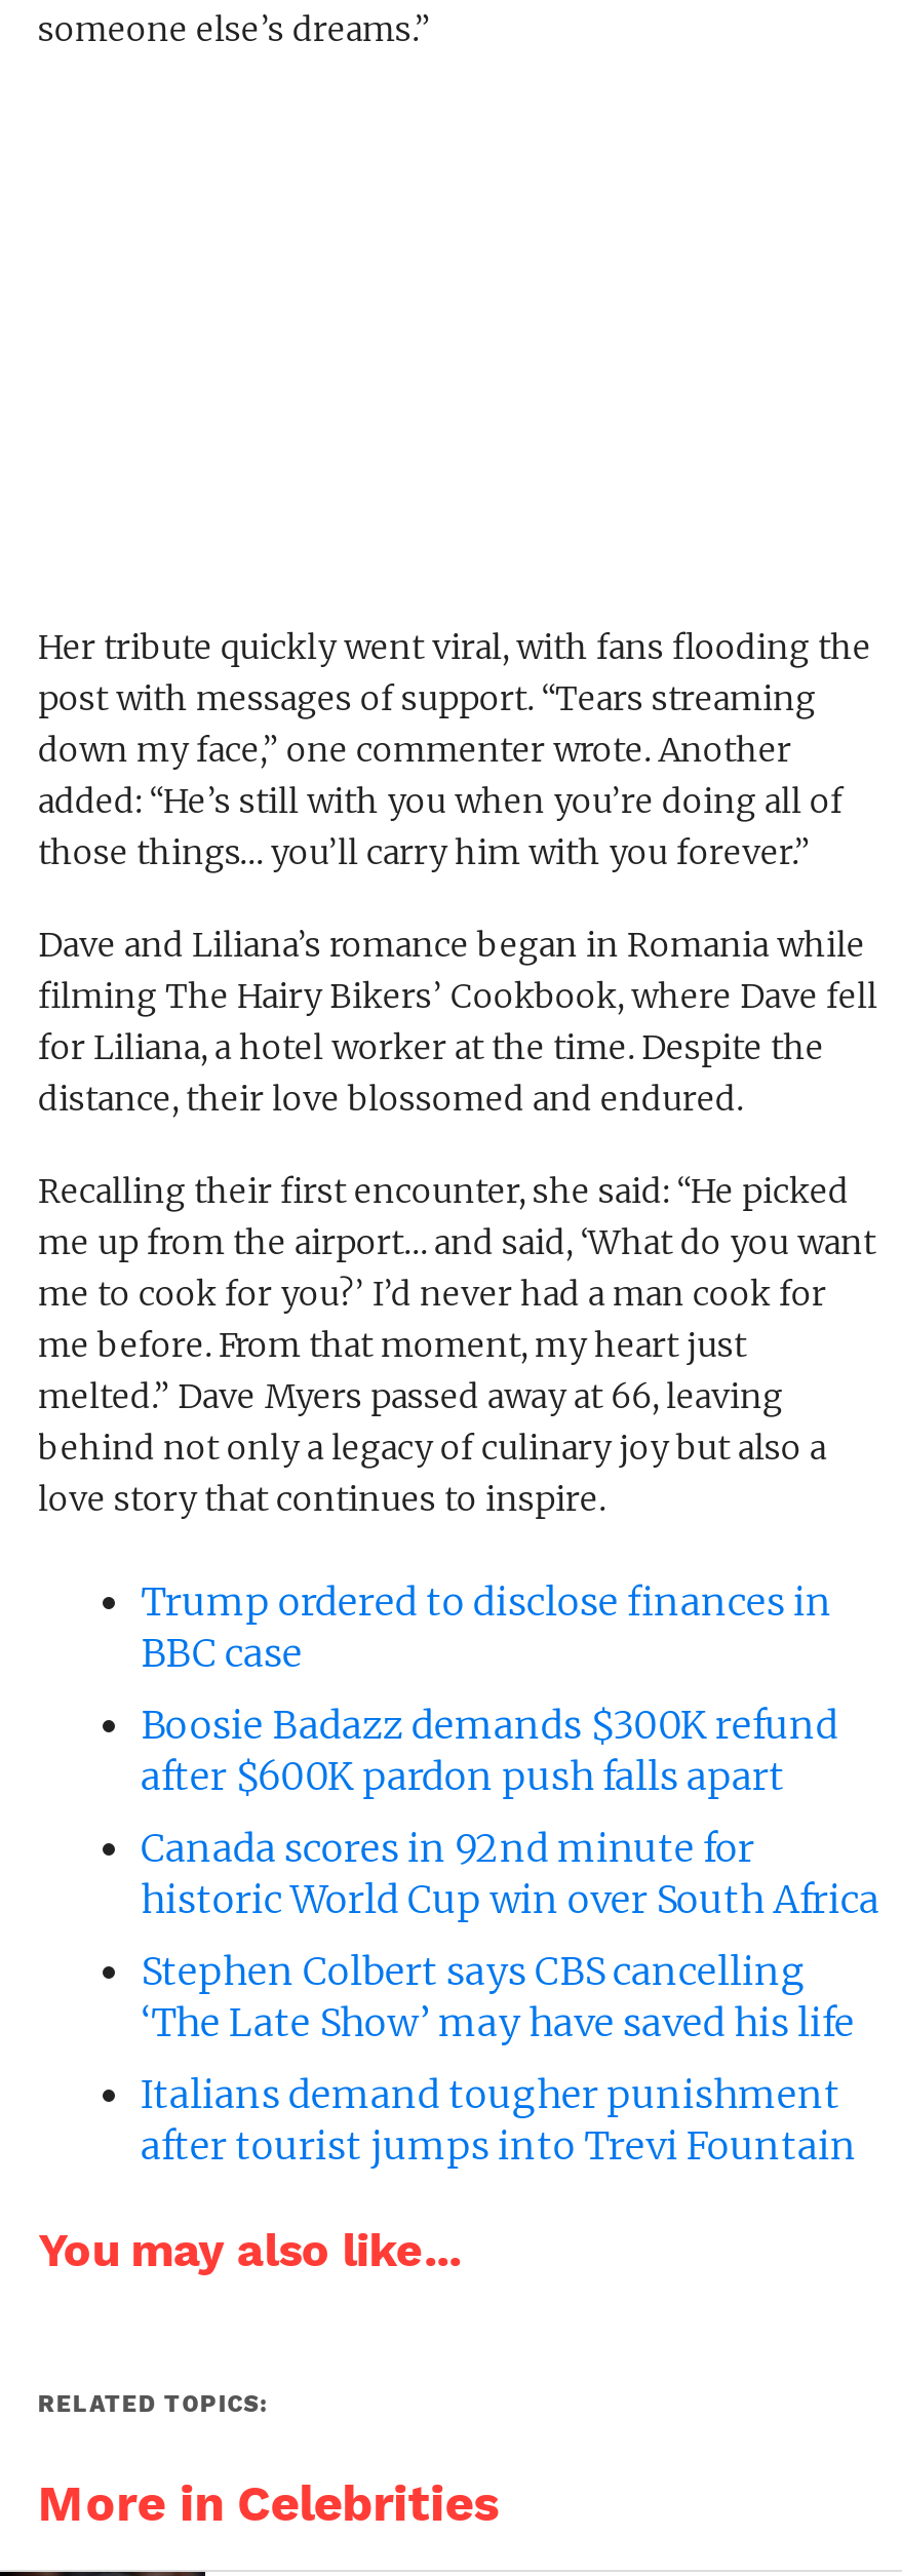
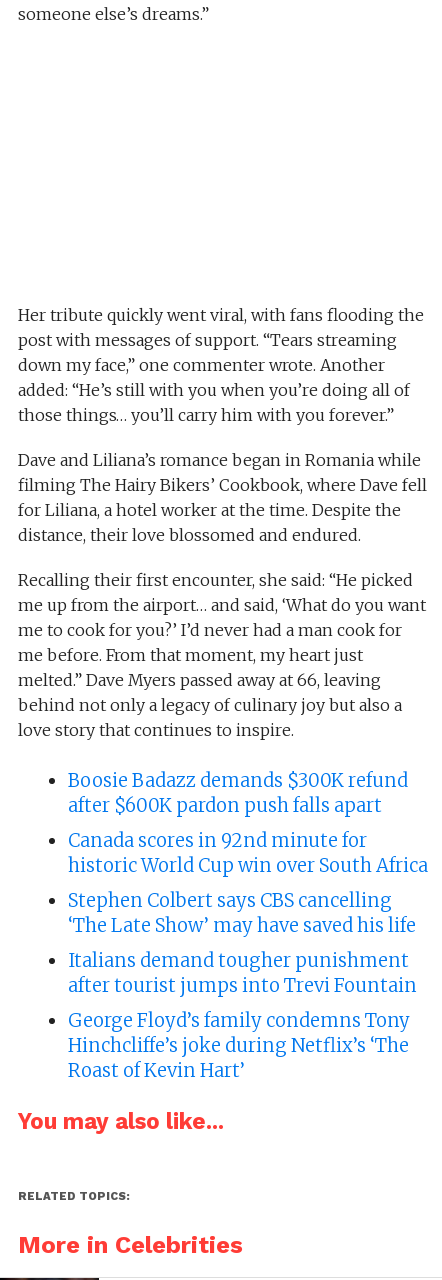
[141,1578,833,1677] Trump ordered to disclose finances in | BBC case -> none
moved [141,1702,880,2170] -> [68,769,428,997]: Boosie Badazz demands $300K refund | after $600K pardon push falls apart | Canada scores in 92nd minute for | historic World Cup win over South Africa | Stephen Colbert says CBS cancelling | ‘The Late Show’ may have saved his life | Italians demand tougher punishment | after tourist jumps into Trevi Fountain
none -> [68,1009,410,1082] George Floyd’s family condemns Tony | Hinchcliffe’s joke during Netflix’s ‘The | Roast of Kevin Hart’

